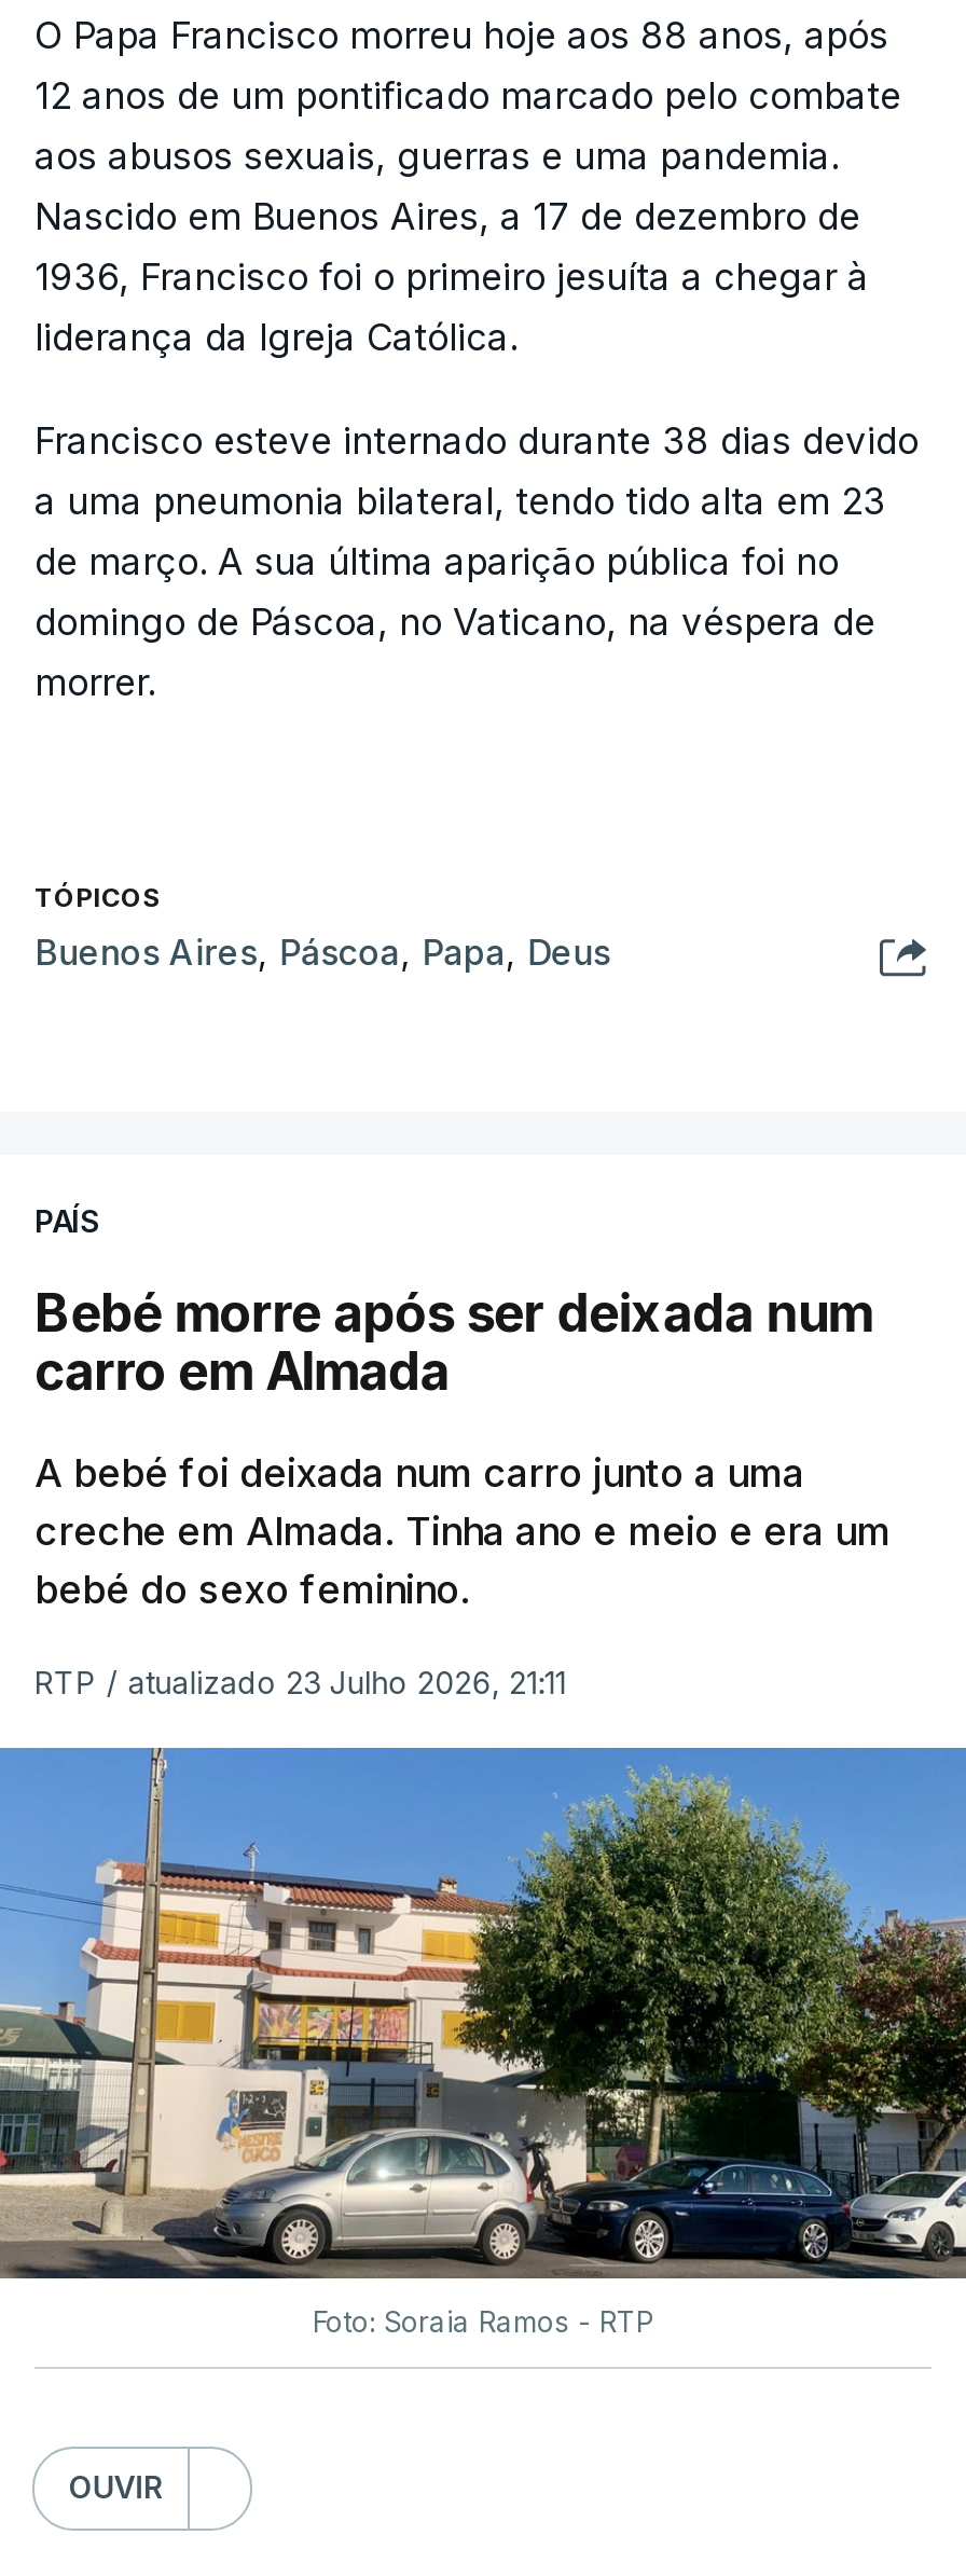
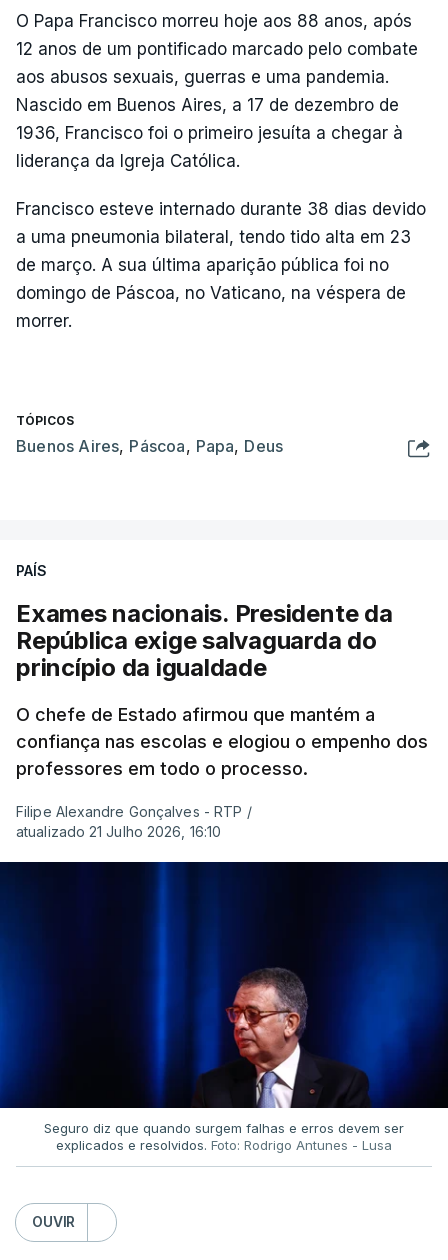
[34,1282,872,1403] Bebé morre após ser deixada num | carro em Almada -> [16,599,393,682] Exames nacionais. Presidente da | República exige salvaguarda do | princípio da igualdade
[34,1450,891,1612] A bebé foi deixada num carro junto a uma | creche em Almada. Tinha ano e meio e era um | bebé do sexo feminino. -> [16,704,428,779] O chefe de Estado afirmou que mantém a | confiança nas escolas e elogiou o empenho dos | professores em todo o processo.
[34,1664,566,1700] RTP / atualizado 23 Julho 2026, 21:11 -> [16,803,252,840] Filipe Alexandre Gonçalves - RTP / | atualizado 21 Julho 2026, 16:10
[6,1746,960,2339] [image] | Foto: Soraia Ramos - RTP -> [3,861,445,1153] [image] | Seguro diz que quando surgem falhas e erros devem ser | explicados e resolvidos. Foto: Rodrigo Antunes - Lusa

